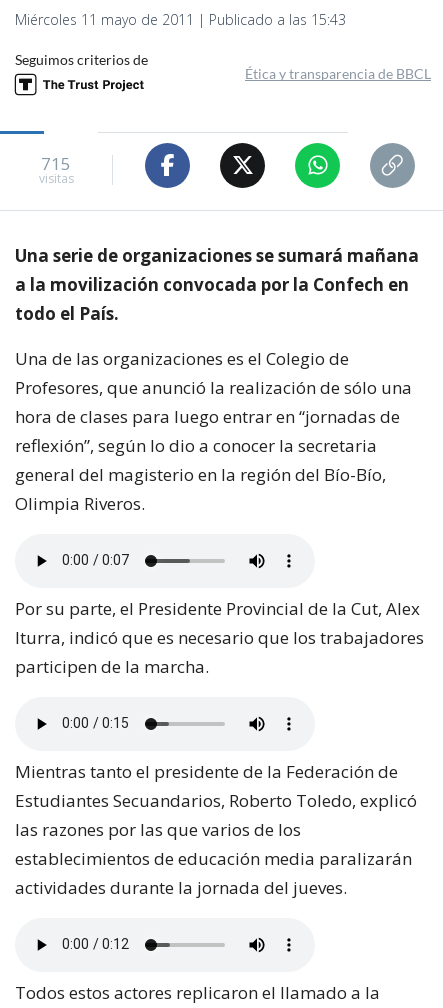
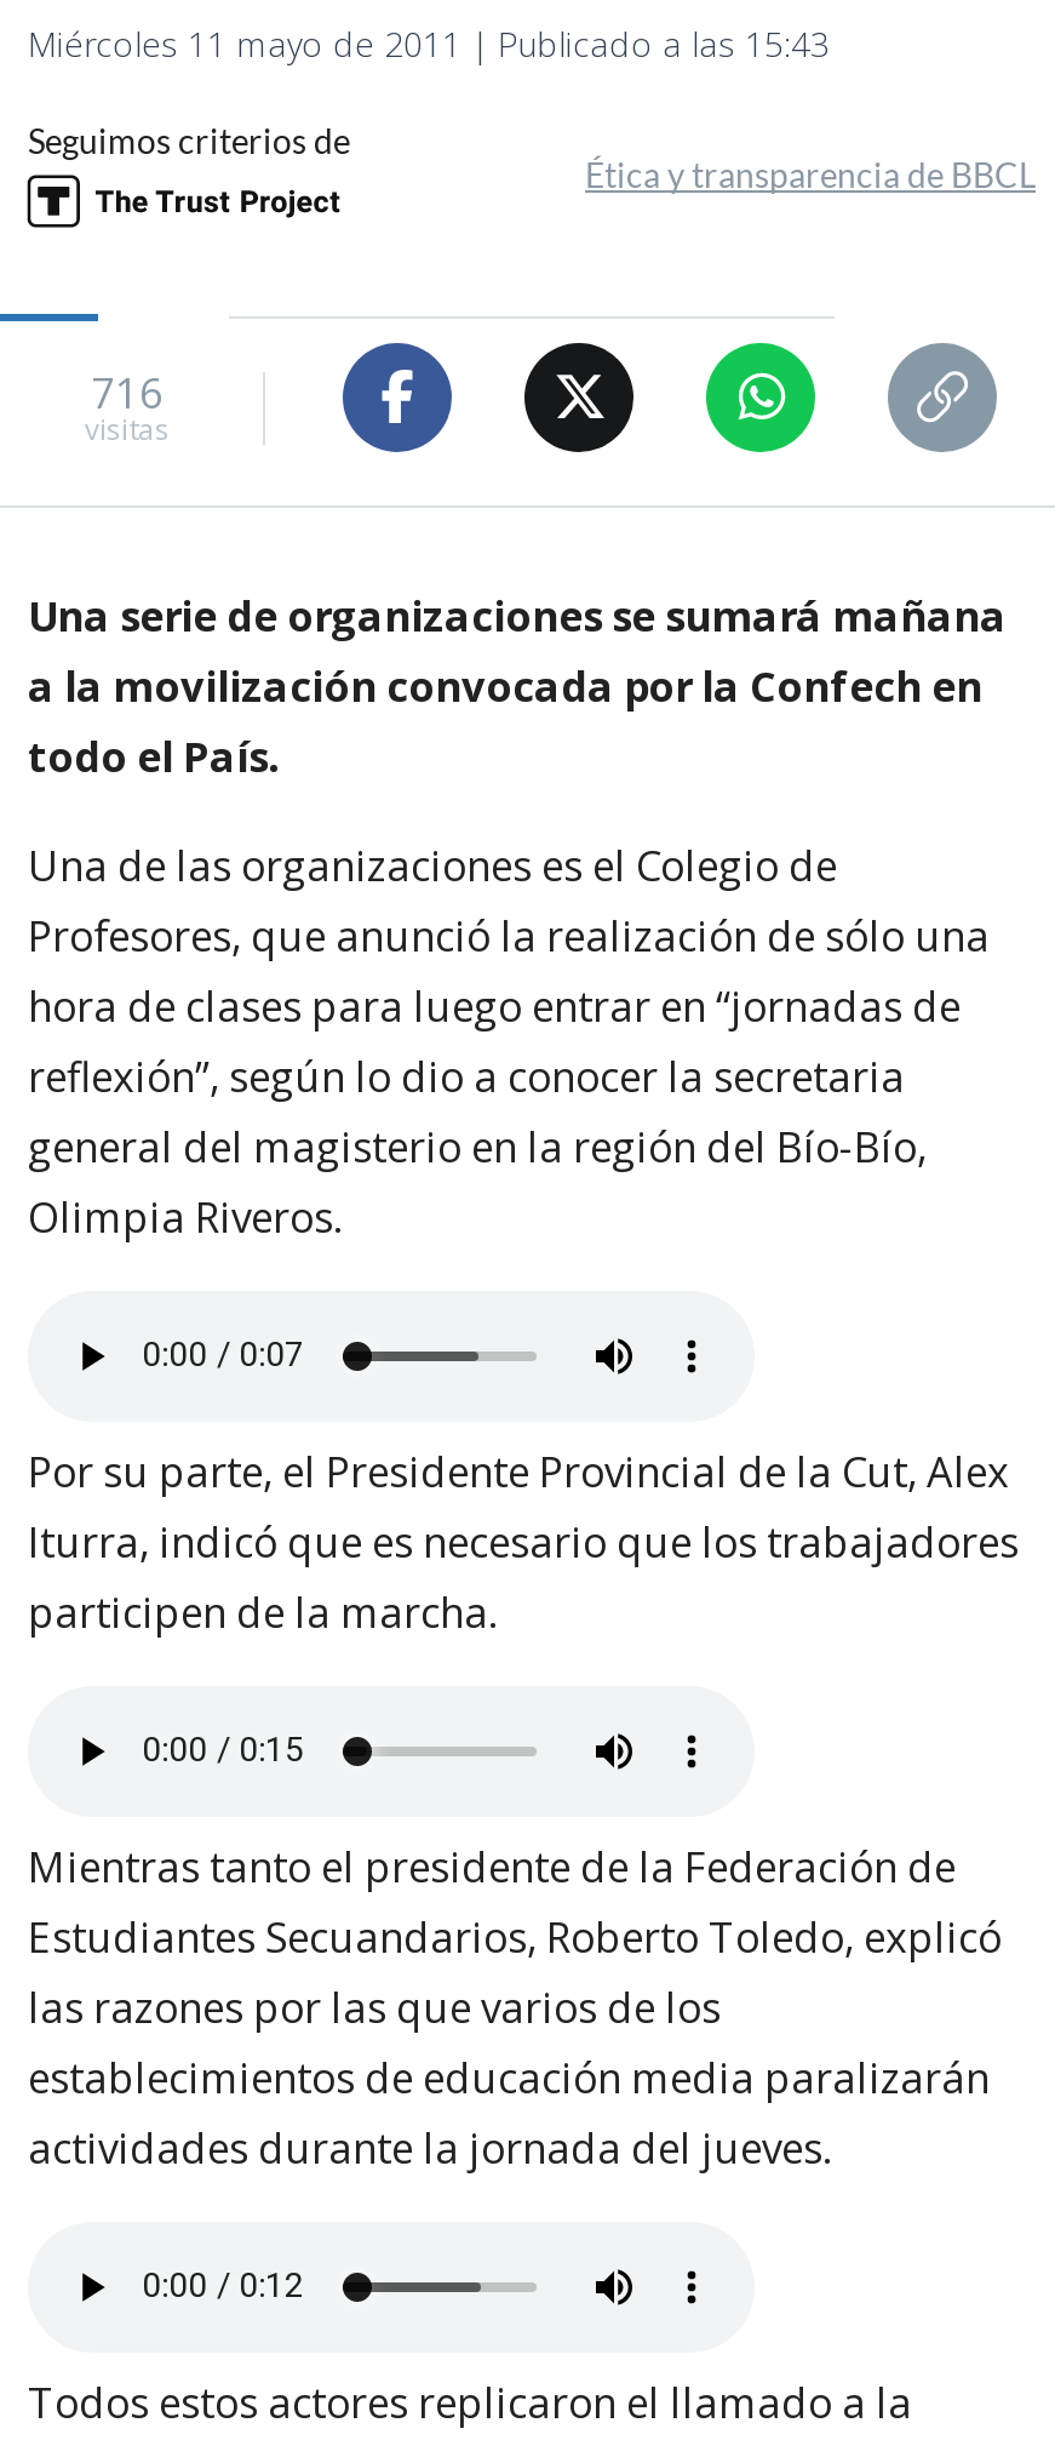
[41,152,71,175] 715 -> [91,366,164,421] 716

